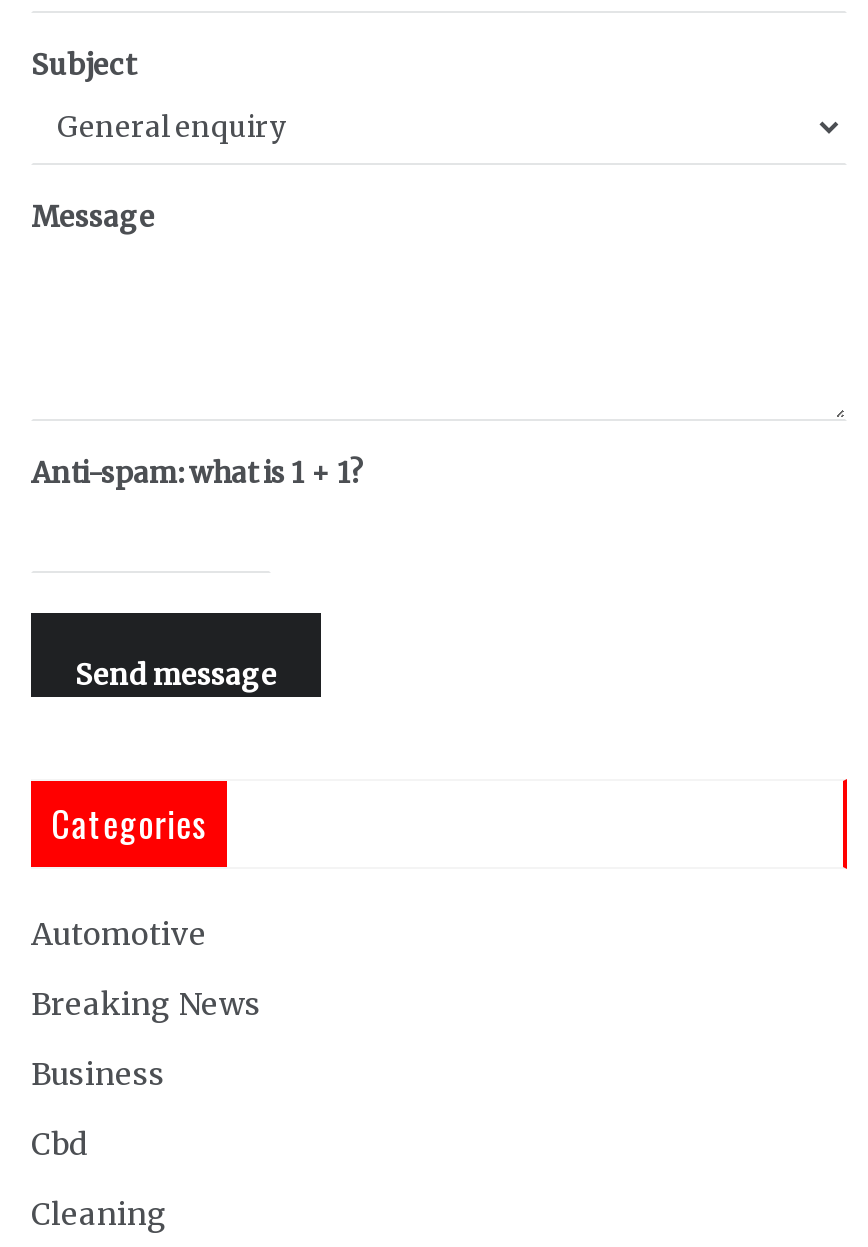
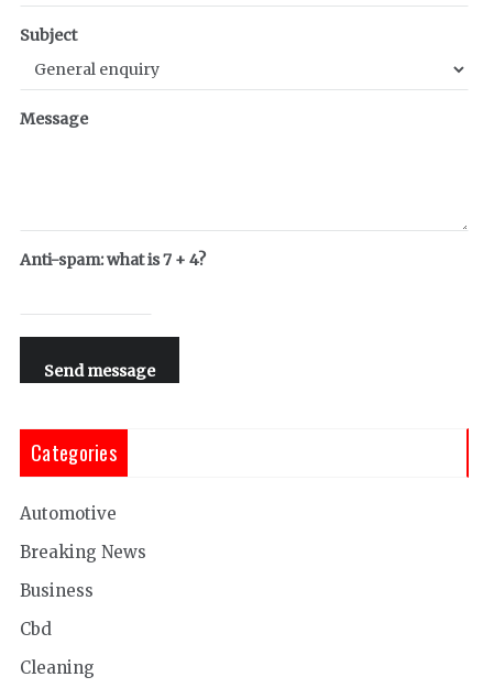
[31,454,363,490] Anti-spam: what is 1 + 1? -> [20,250,206,269] Anti-spam: what is 7 + 4?

